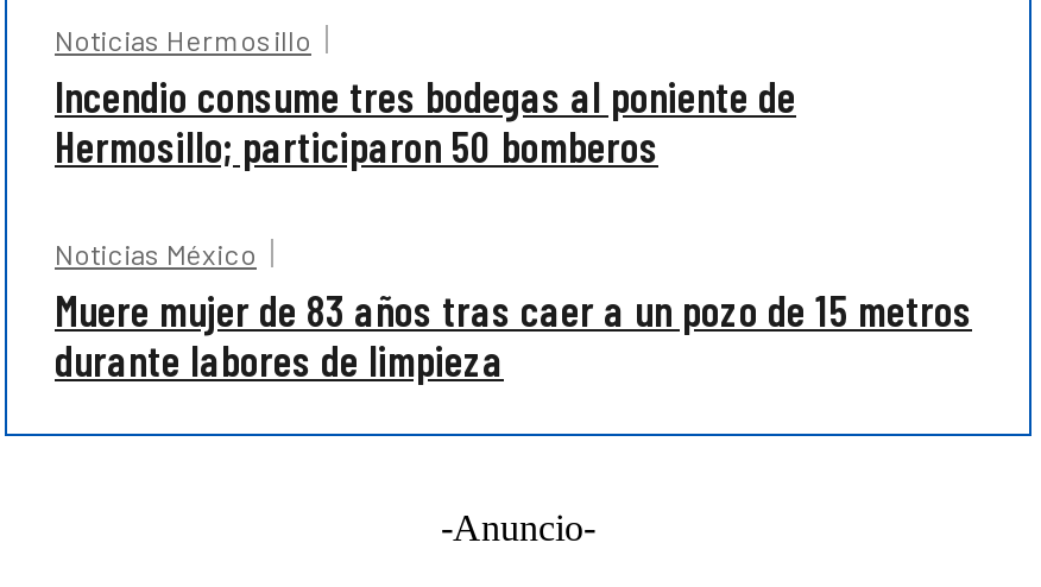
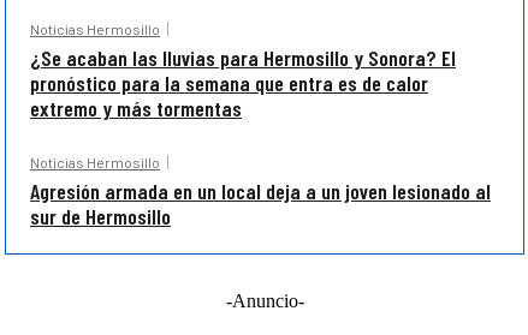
[55,69,796,171] Incendio consume tres bodegas al poniente de | Hermosillo; participaron 50 bomberos -> [30,44,456,121] ¿Se acaban las lluvias para Hermosillo y Sonora? El | pronóstico para la semana que entra es de calor | extremo y más tormentas
[55,235,972,385] Noticias México | Muere mujer de 83 años tras caer a un pozo de 15 metros | durante labores de limpieza -> [30,153,491,229] Noticias Hermosillo | Agresión armada en un local deja a un joven lesionado al | sur de Hermosillo

